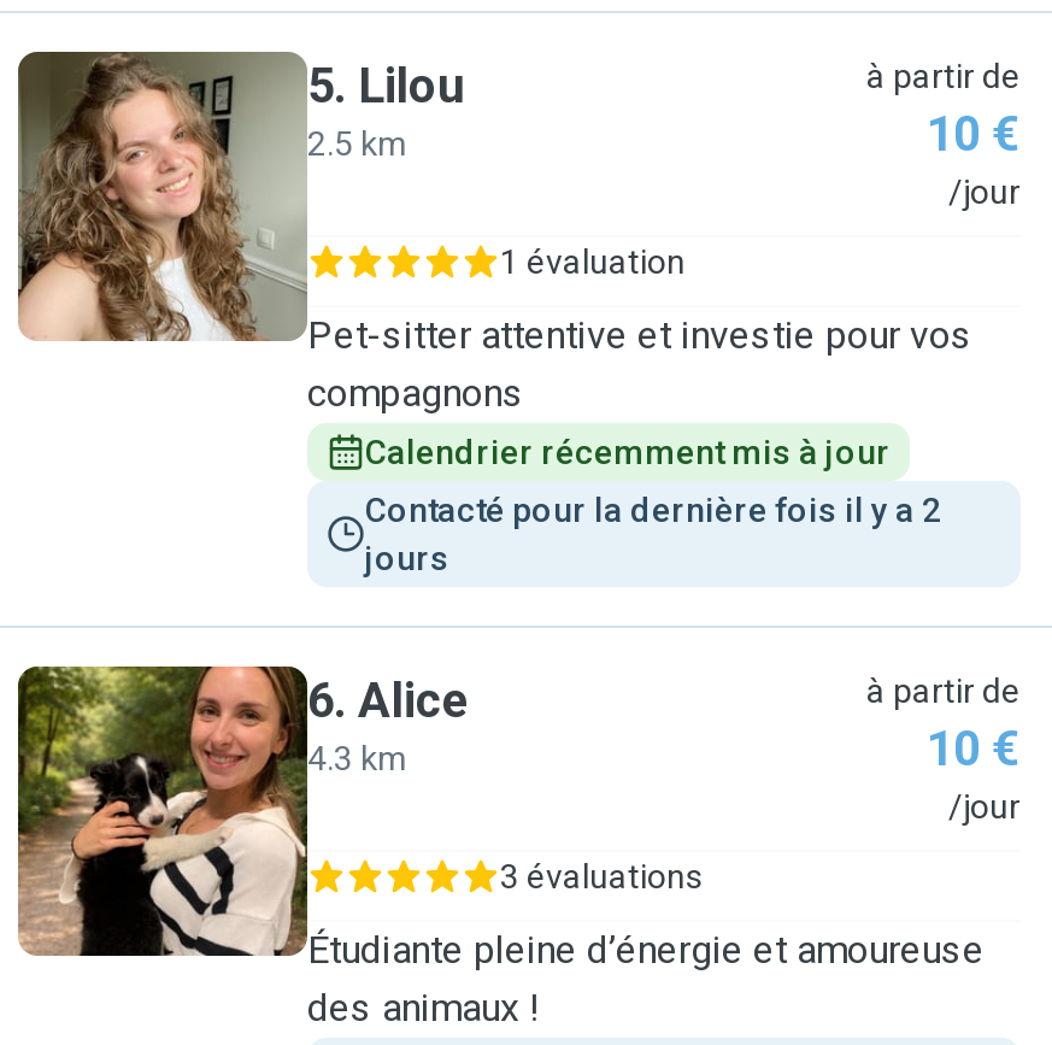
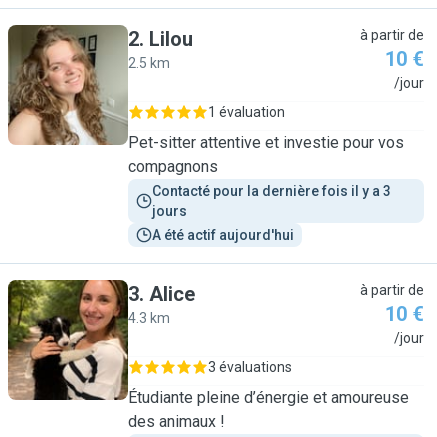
[307,57,464,115] 5. Lilou -> [128,27,193,51] 2. Lilou
[365,433,948,529] Calendrier récemment mis à jour | Contacté pour la dernière fois il y a 2 -> [152,183,394,199] Contacté pour la dernière fois il y a 3
moved [365,539,449,577] -> [152,203,187,219]: jours
none -> [152,227,294,243] A été actif aujourd'hui
[307,671,469,729] 6. Alice -> [128,282,195,306] 3. Alice

